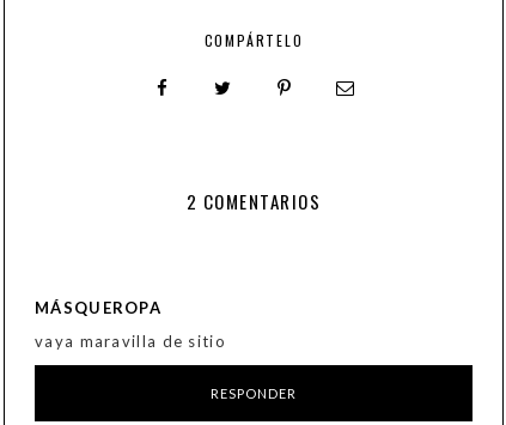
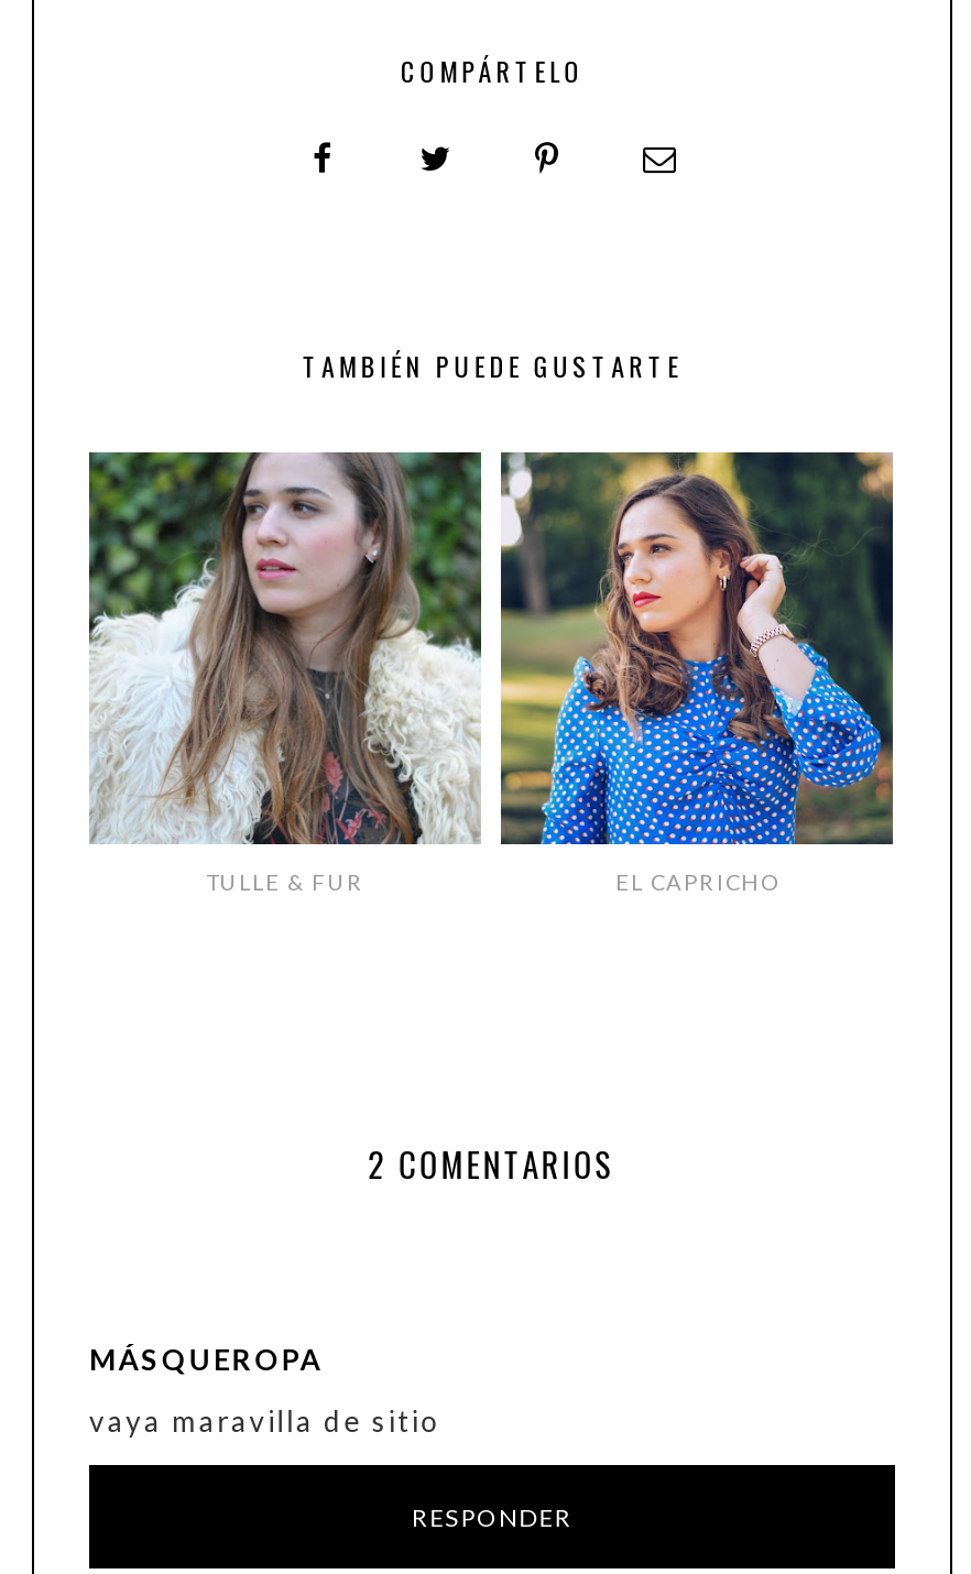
none -> [87,450,778,896] [image] | TULLE & FUR | EL CAPRICHO
none -> [302,348,682,385] TAMBIÉN PUEDE GUSTARTE
none -> [499,450,895,846] [image]

